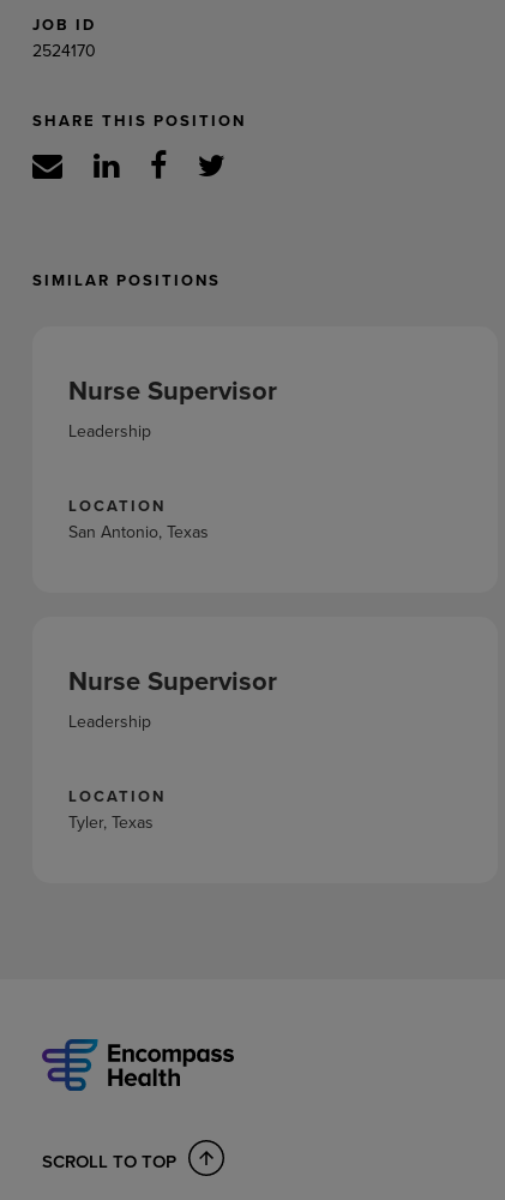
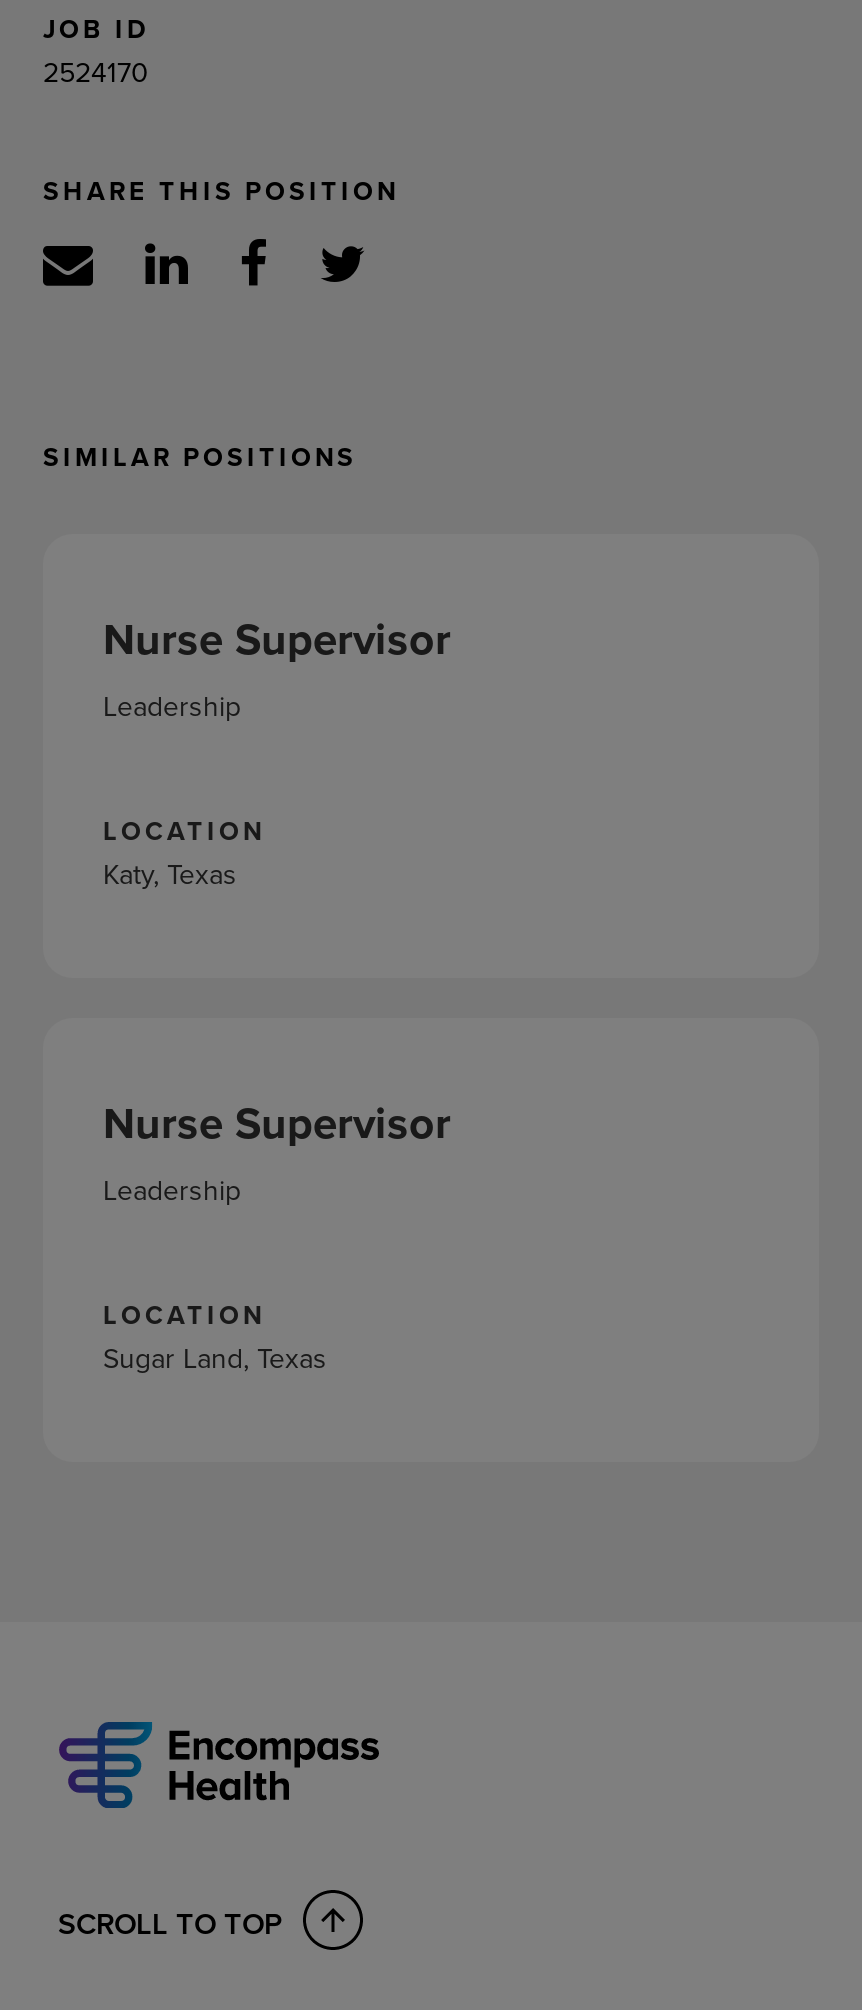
[68,519,209,543] San Antonio, Texas -> [103,854,237,896] Katy, Texas
[68,810,154,834] Tyler, Texas -> [103,1338,327,1380] Sugar Land, Texas

